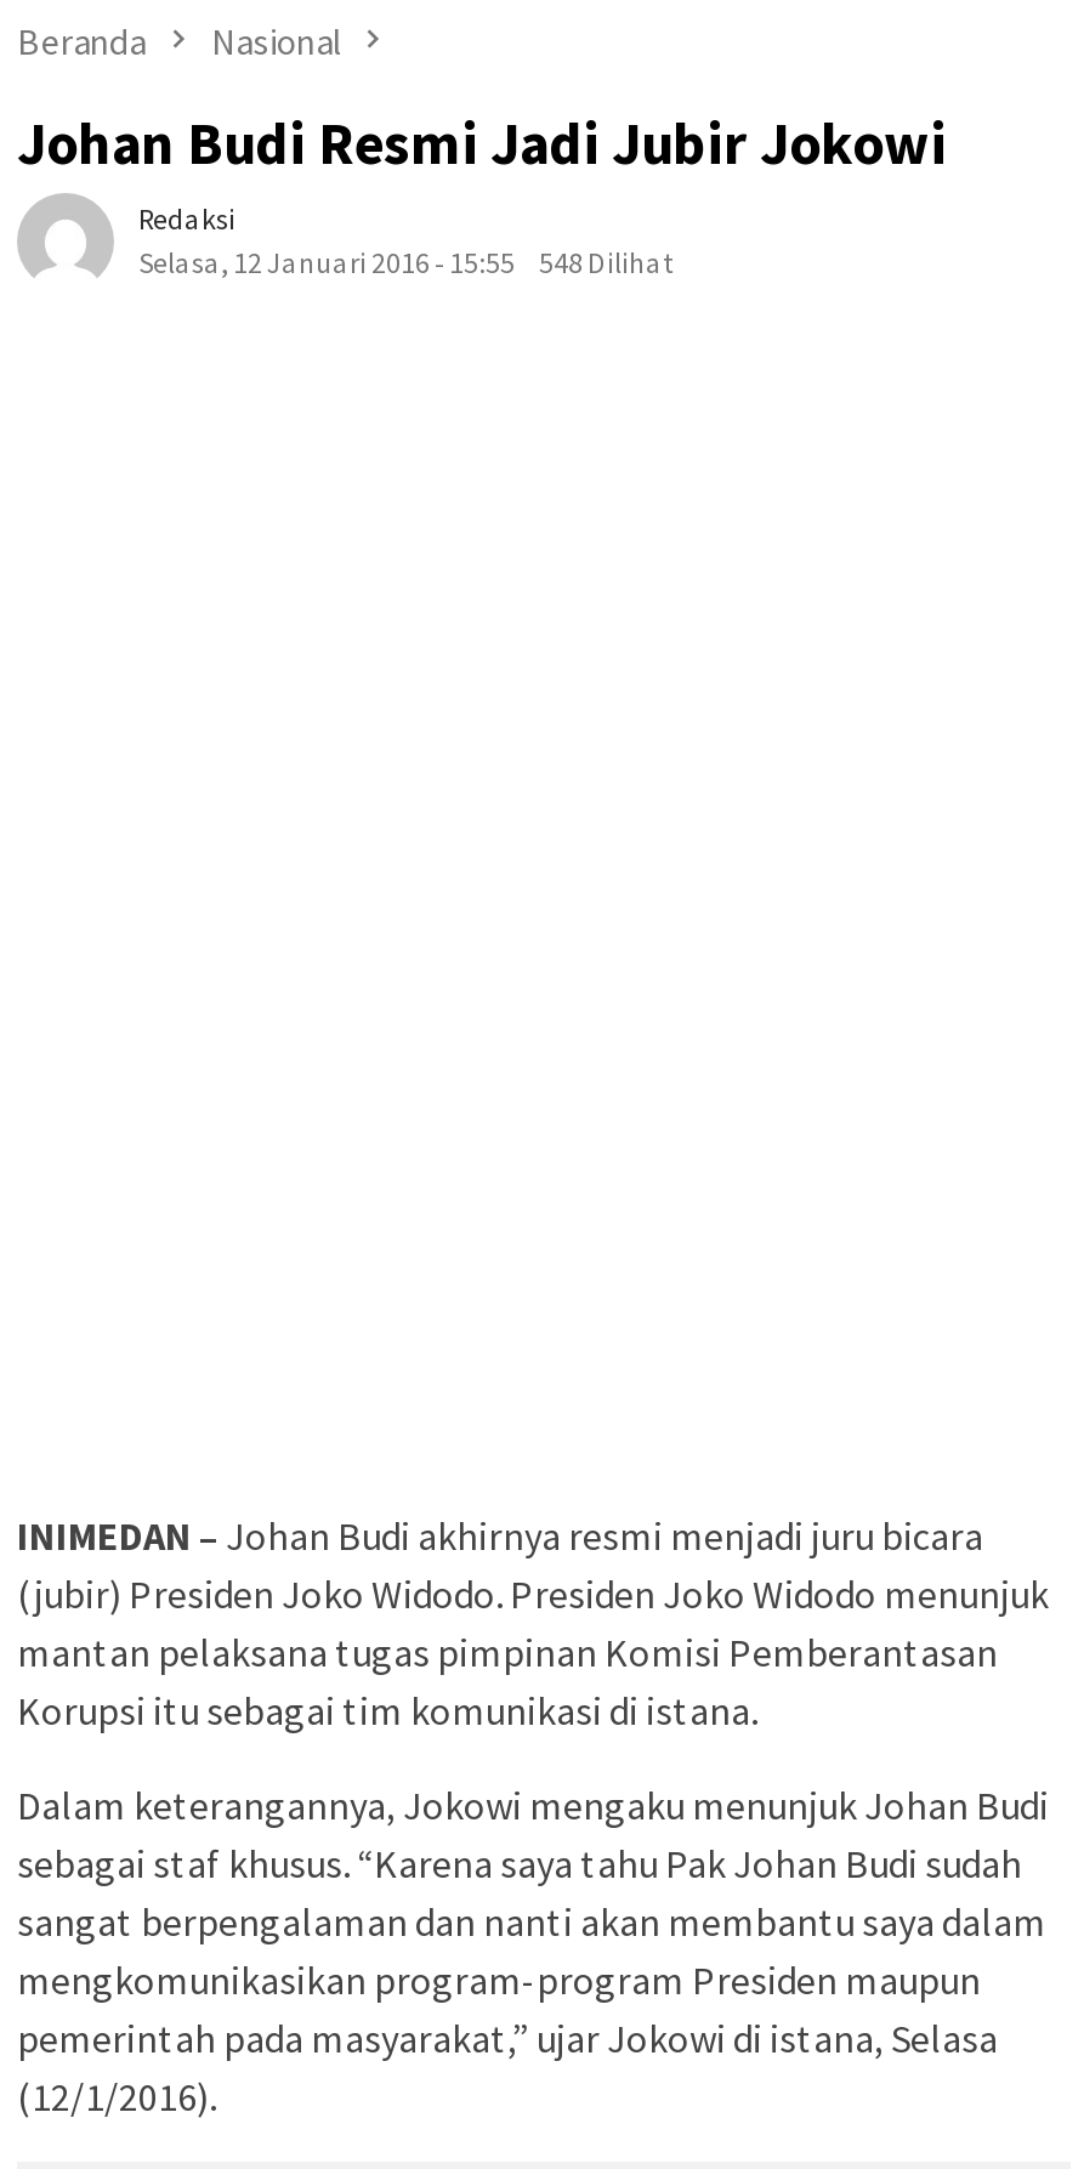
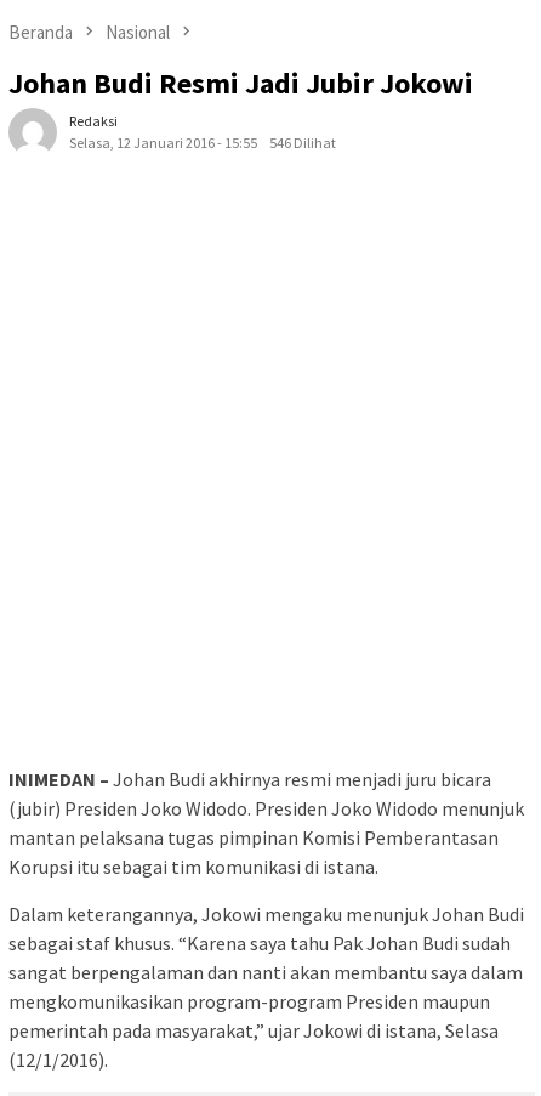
[138,245,672,281] Selasa, 12 Januari 2016 - 15:55 548 Dilihat -> [69,134,336,152] Selasa, 12 Januari 2016 - 15:55 546 Dilihat

